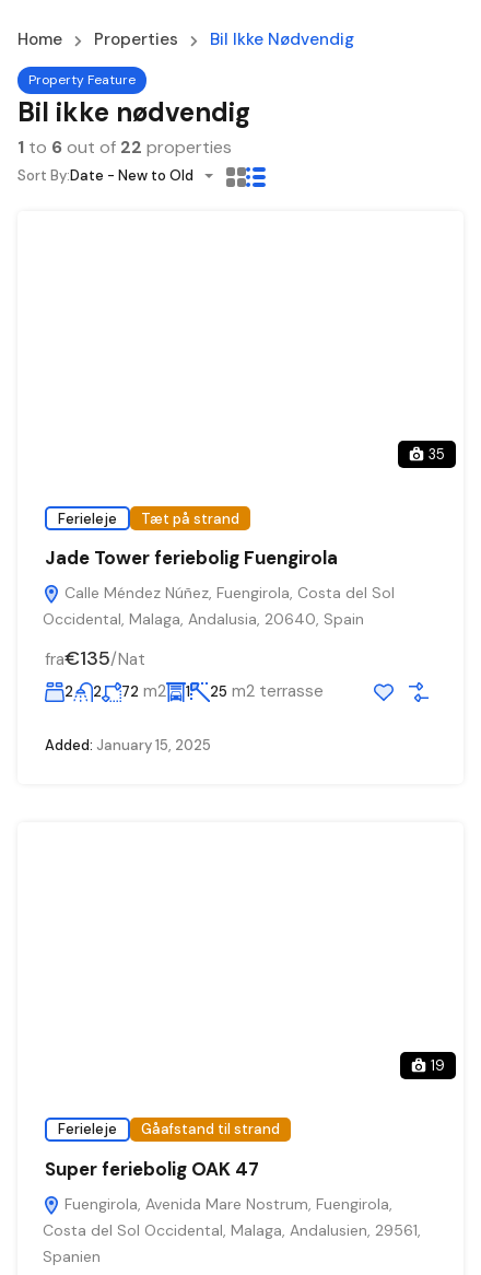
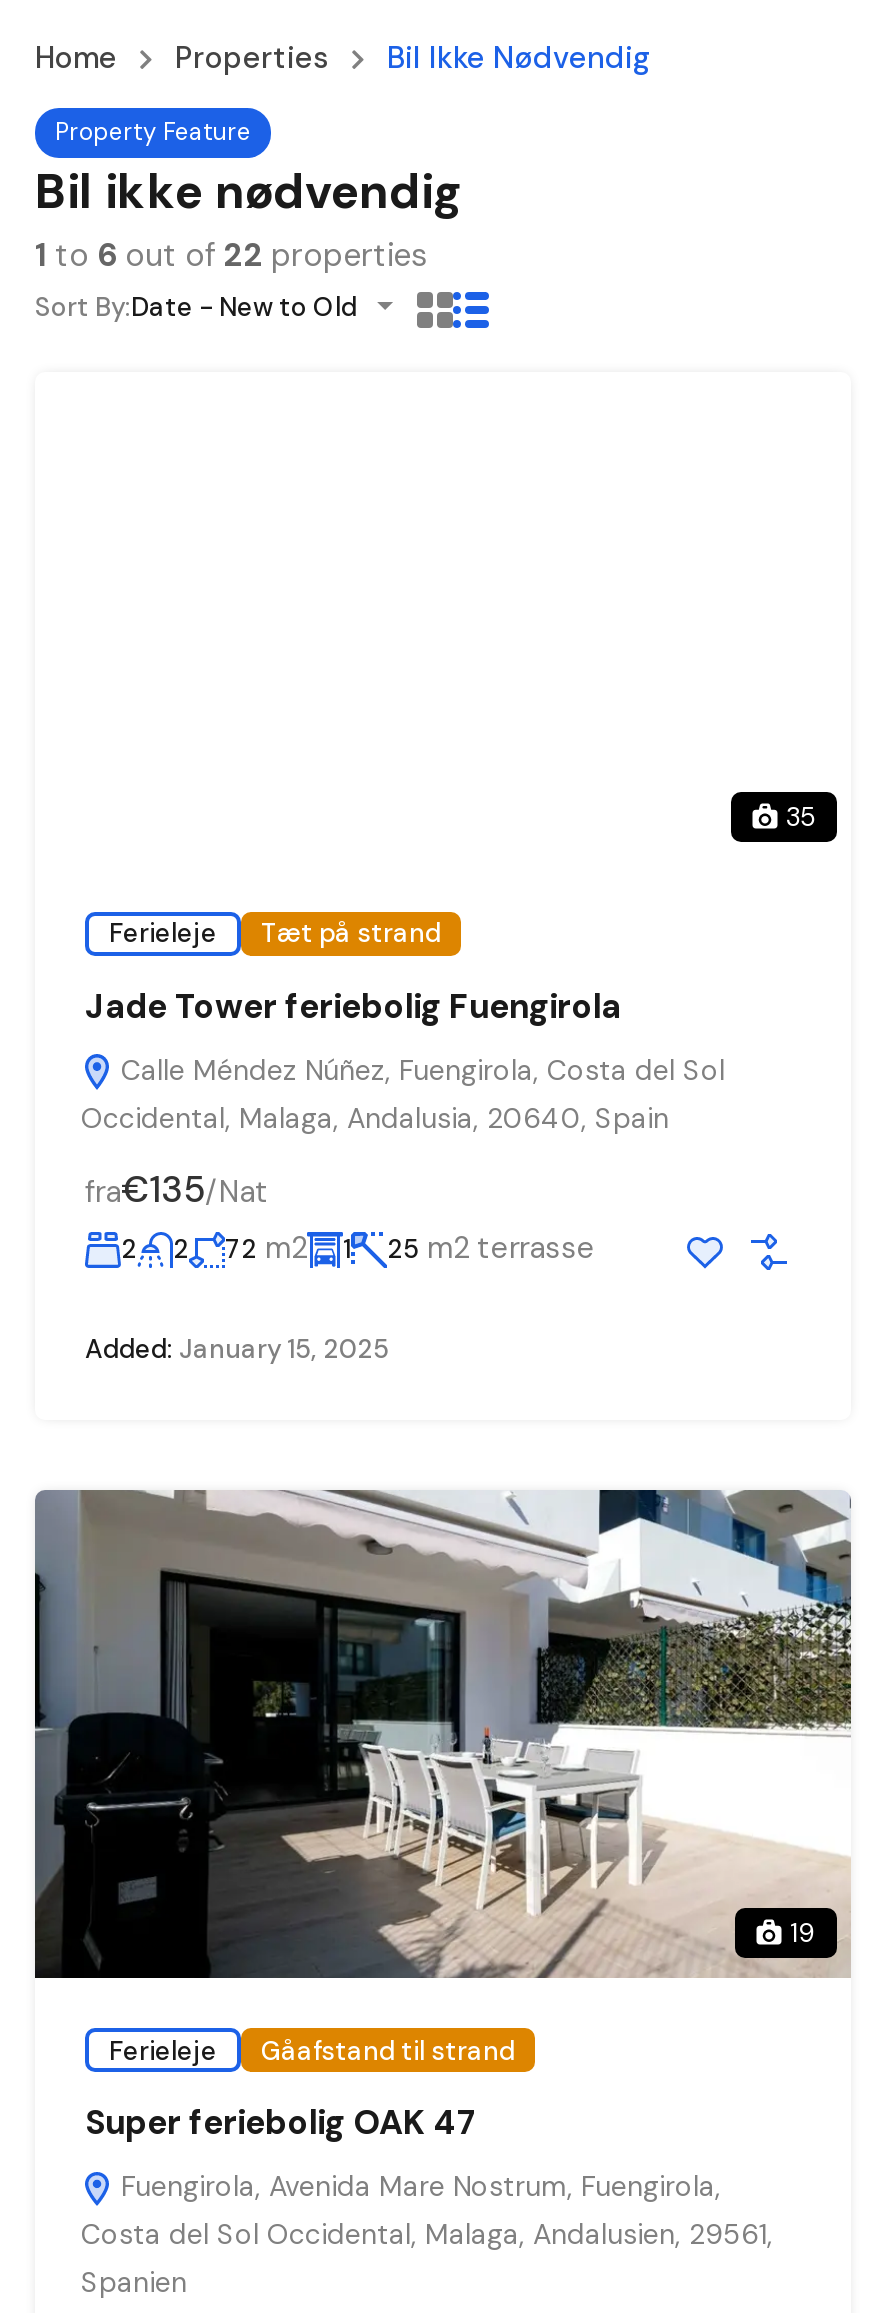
none -> [33,1487,853,1981] [image]

